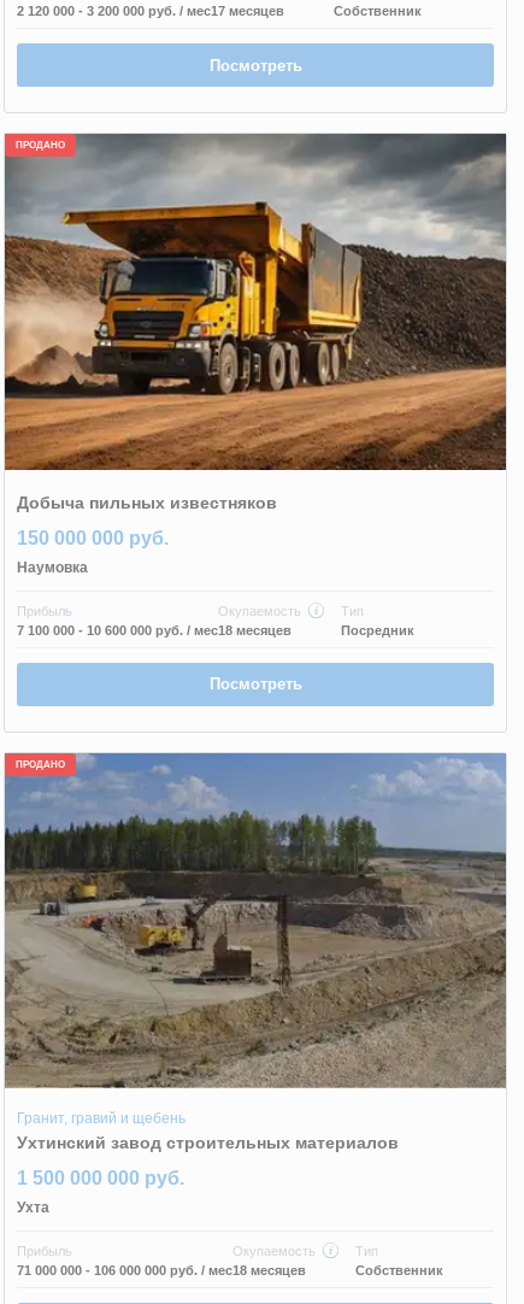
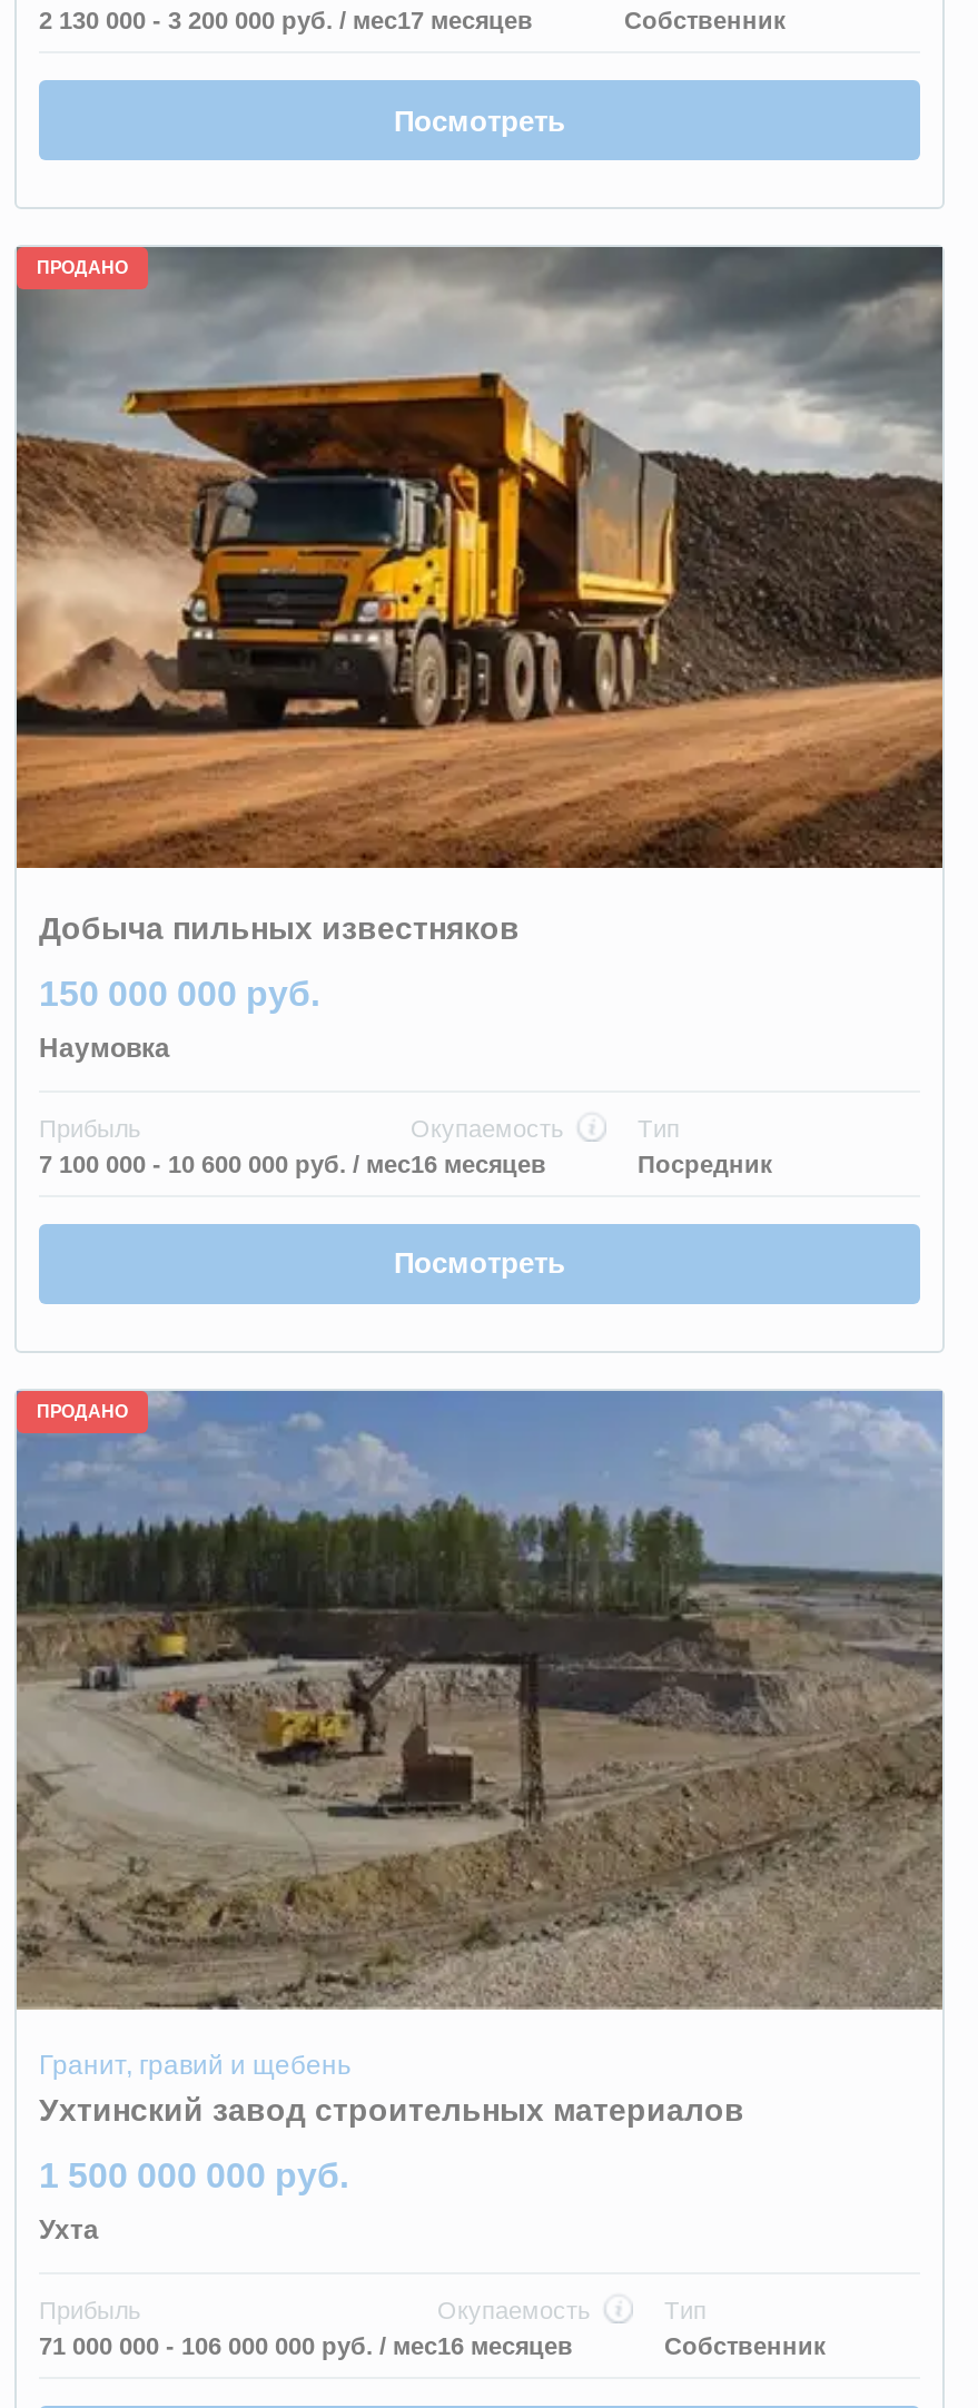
[17,4,284,18] 2 120 000 - 3 200 000 руб. / мес 17 месяцев -> [39,7,533,34] 2 130 000 - 3 200 000 руб. / мес 17 месяцев
[17,623,292,637] 7 100 000 - 10 600 000 руб. / мес 18 месяцев -> [39,1150,546,1176] 7 100 000 - 10 600 000 руб. / мес 16 месяцев
[17,1263,306,1278] 71 000 000 - 106 000 000 руб. / мес 18 месяцев -> [39,2333,573,2359] 71 000 000 - 106 000 000 руб. / мес 16 месяцев

